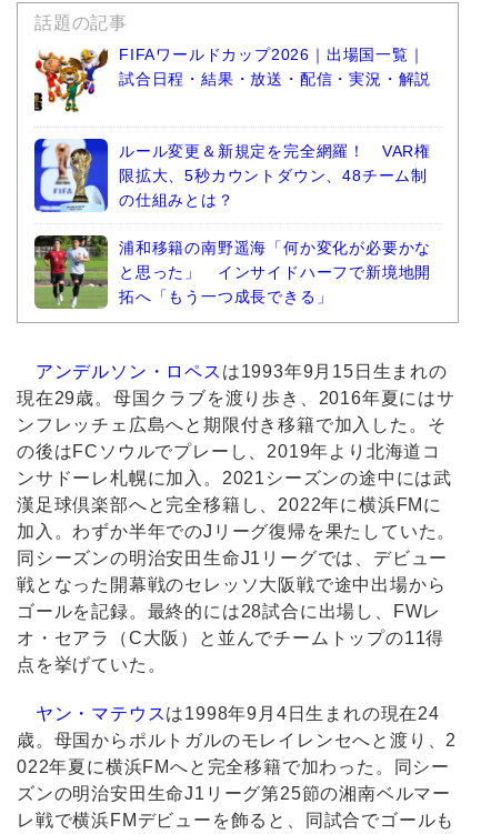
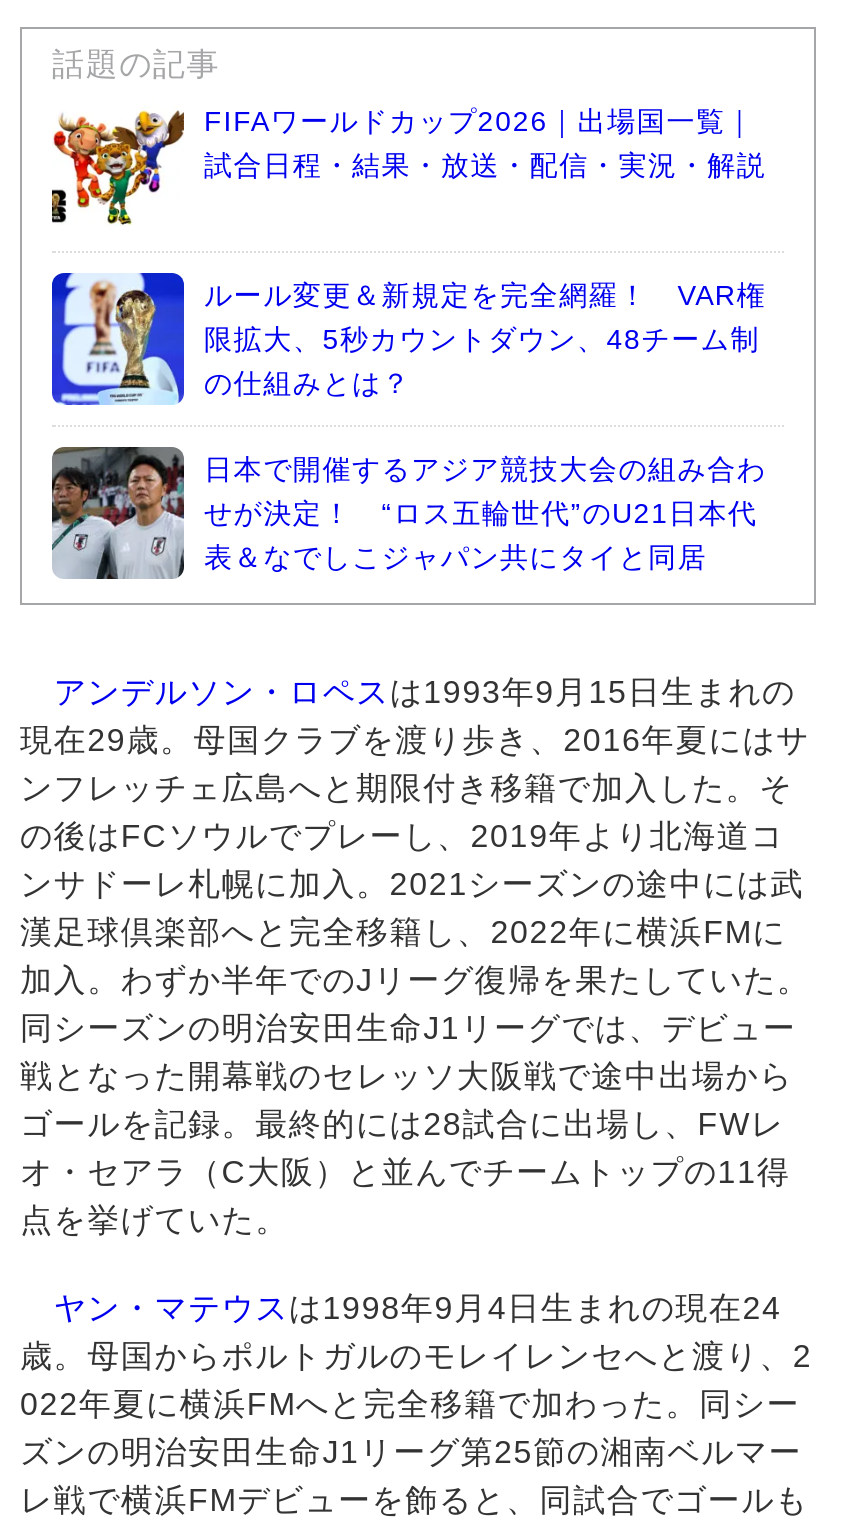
[33,234,431,310] [image] | 浦和移籍の南野遥海「何か変化が必要かな | と思った」 インサイドハーフで新境地開 | 拓へ「もう一つ成長できる」 -> [50,445,766,581] [image] | 日本で開催するアジア競技大会の組み合わ | せが決定！ “ロス五輪世代”のU21日本代 | 表＆なでしこジャパン共にタイと同居

